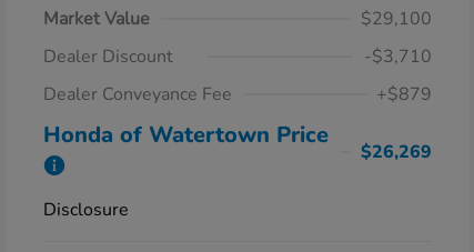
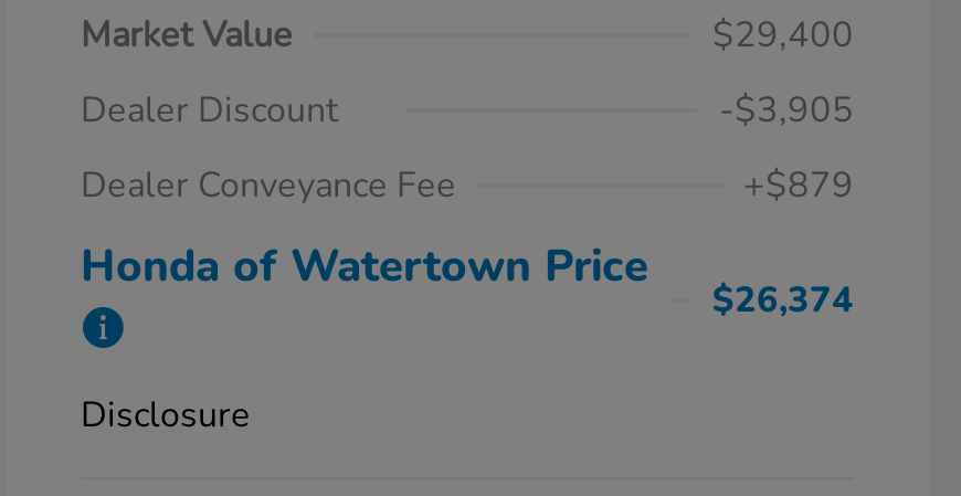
[361,6,432,31] $29,100 -> [712,11,854,59] $29,400
[364,44,432,69] -$3,710 -> [719,86,854,134] -$3,905
[361,140,432,164] $26,269 -> [712,276,854,324] $26,374

